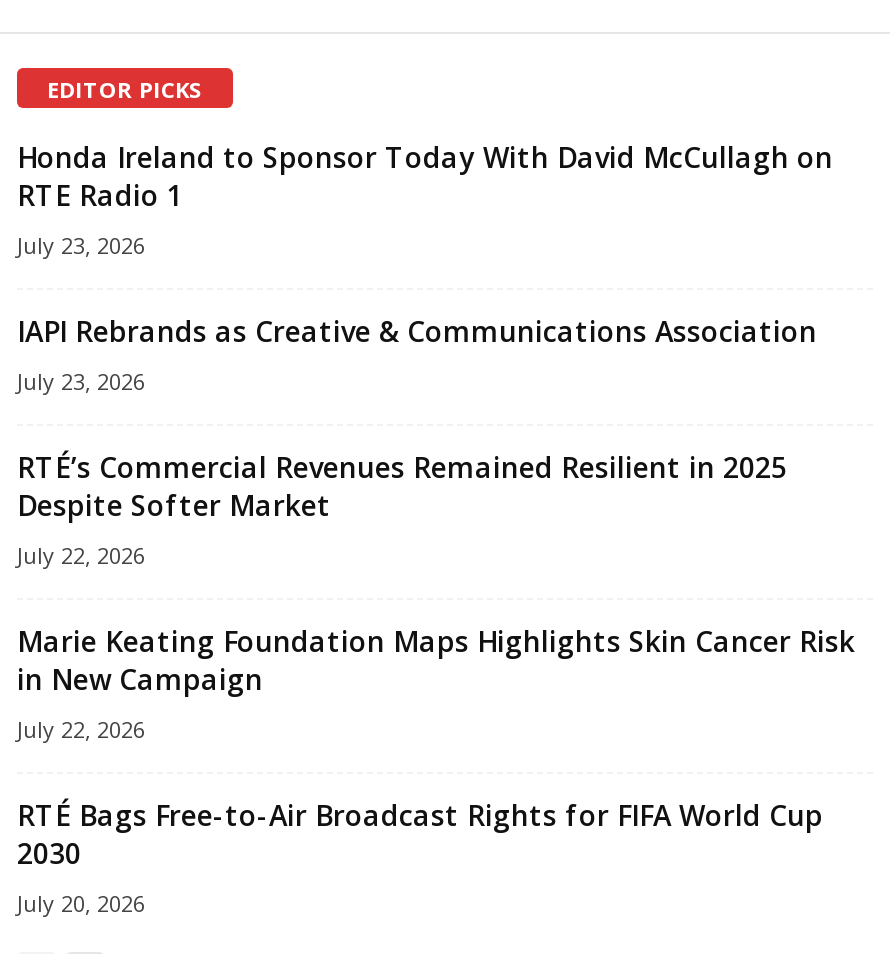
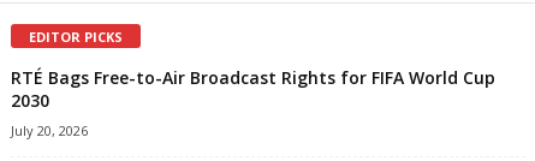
[17,138,855,744] Honda Ireland to Sponsor Today With David McCullagh on | RTE Radio 1 | July 23, 2026 | IAPI Rebrands as Creative & Communications Association | July 23, 2026 | RTÉ’s Commercial Revenues Remained Resilient in 2025 | Despite Softer Market | July 22, 2026 | Marie Keating Foundation Maps Highlights Skin Cancer Risk | in New Campaign | July 22, 2026 -> none

